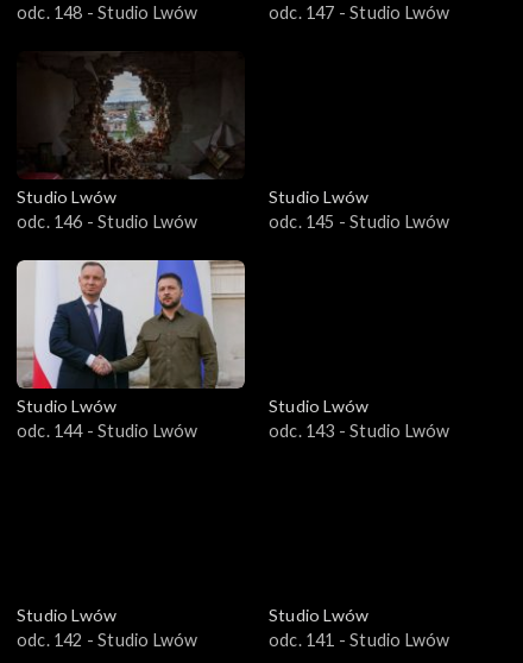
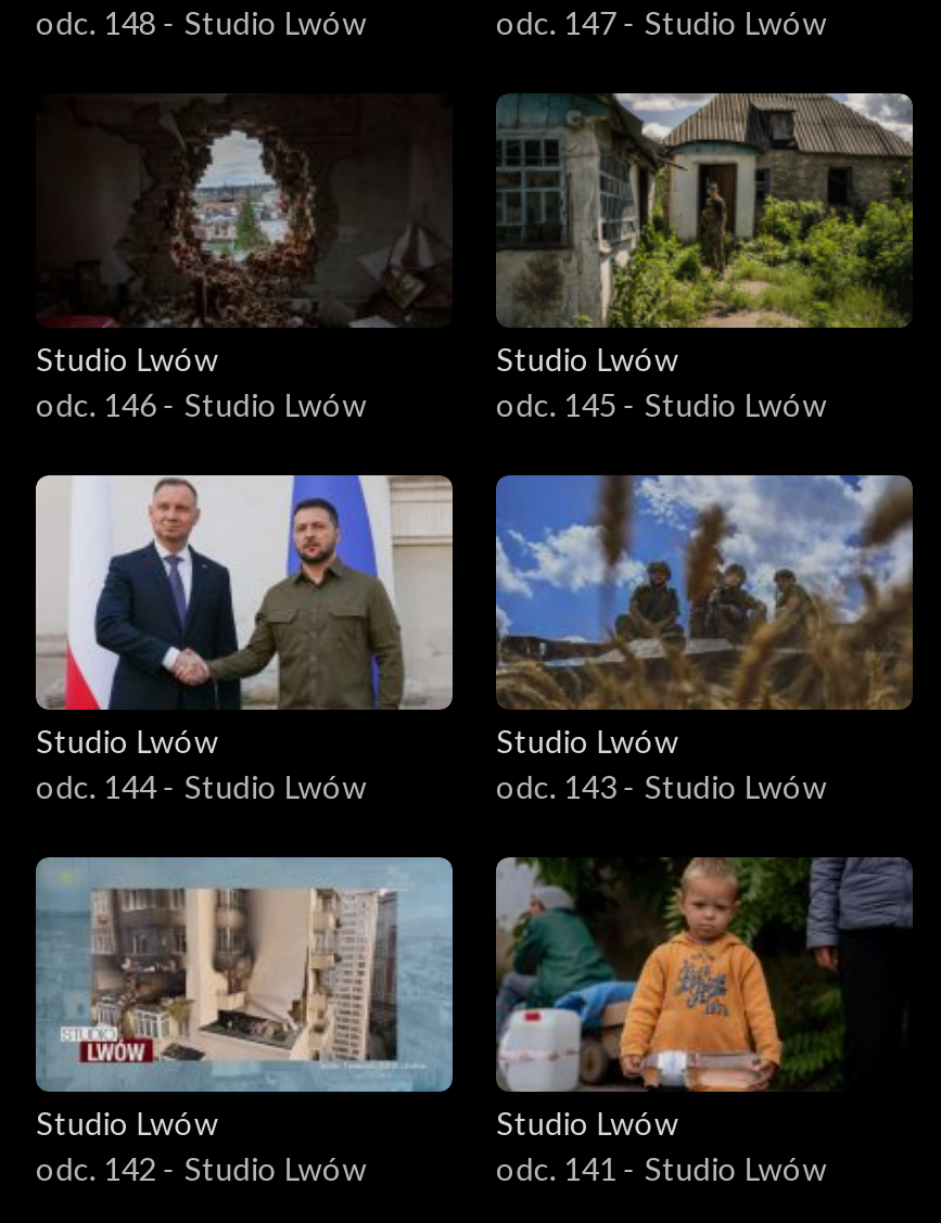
none -> [496,91,915,330] [image]
none -> [494,473,915,712] [image]
none -> [34,855,455,1094] [image]
none -> [494,855,915,1094] [image]

